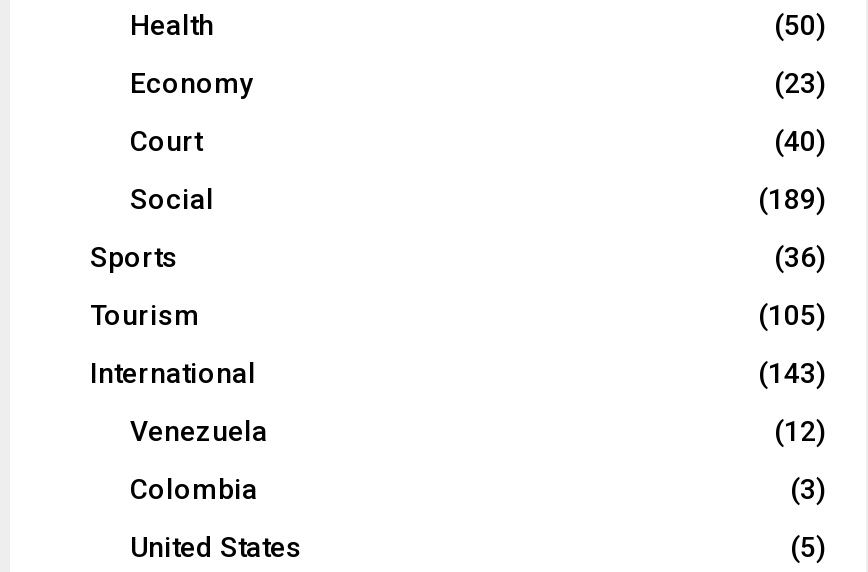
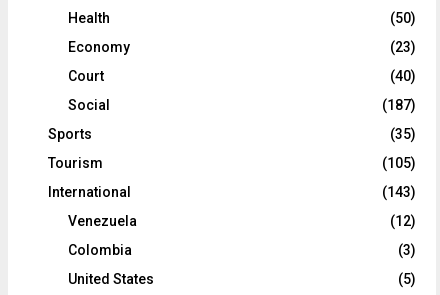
[758,183,826,215] (189) -> [382,97,416,113] (187)
[774,241,826,273] (36) -> [390,126,416,142] (35)

